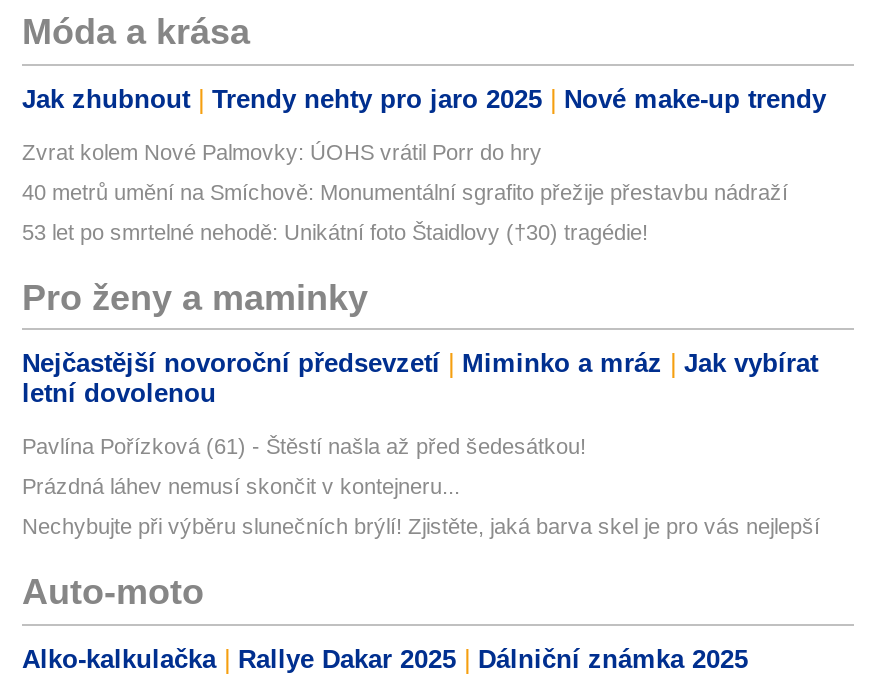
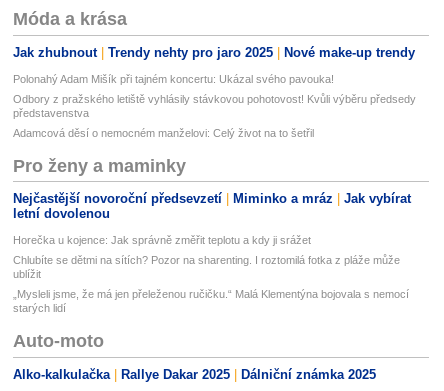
[22,140,542,164] Zvrat kolem Nové Palmovky: ÚOHS vrátil Porr do hry -> [13,73,334,85] Polonahý Adam Mišík při tajném koncertu: Ukázal svého pavouka!
[22,180,788,204] 40 metrů umění na Smíchově: Monumentální sgrafito přežije přestavbu nádraží -> [13,93,416,119] Odbory z pražského letiště vyhlásily stávkovou pohotovost! Kvůli výběru předsedy | představenstva
[22,220,648,244] 53 let po smrtelné nehodě: Unikátní foto Štaidlovy (†30) tragédie! -> [13,127,314,139] Adamcová děsí o nemocném manželovi: Celý život na to šetřil
[22,435,586,459] Pavlína Pořízková (61) - Štěstí našla až před šedesátkou! -> [13,234,311,246] Horečka u kojence: Jak správně změřit teplotu a kdy ji srážet
[22,475,460,499] Prázdná láhev nemusí skončit v kontejneru... -> [13,254,400,280] Chlubíte se dětmi na sítích? Pozor na sharenting. I roztomilá fotka z pláže může | ublížit
[22,515,820,539] Nechybujte při výběru slunečních brýlí! Zjistěte, jaká barva skel je pro vás nejlepší -> [13,288,409,314] „Mysleli jsme, že má jen přeleženou ručičku.“ Malá Klementýna bojovala s nemocí | starých lidí

